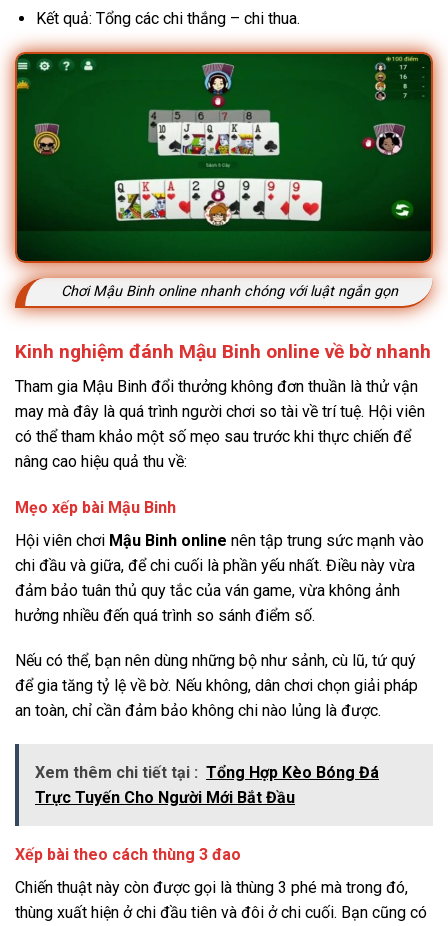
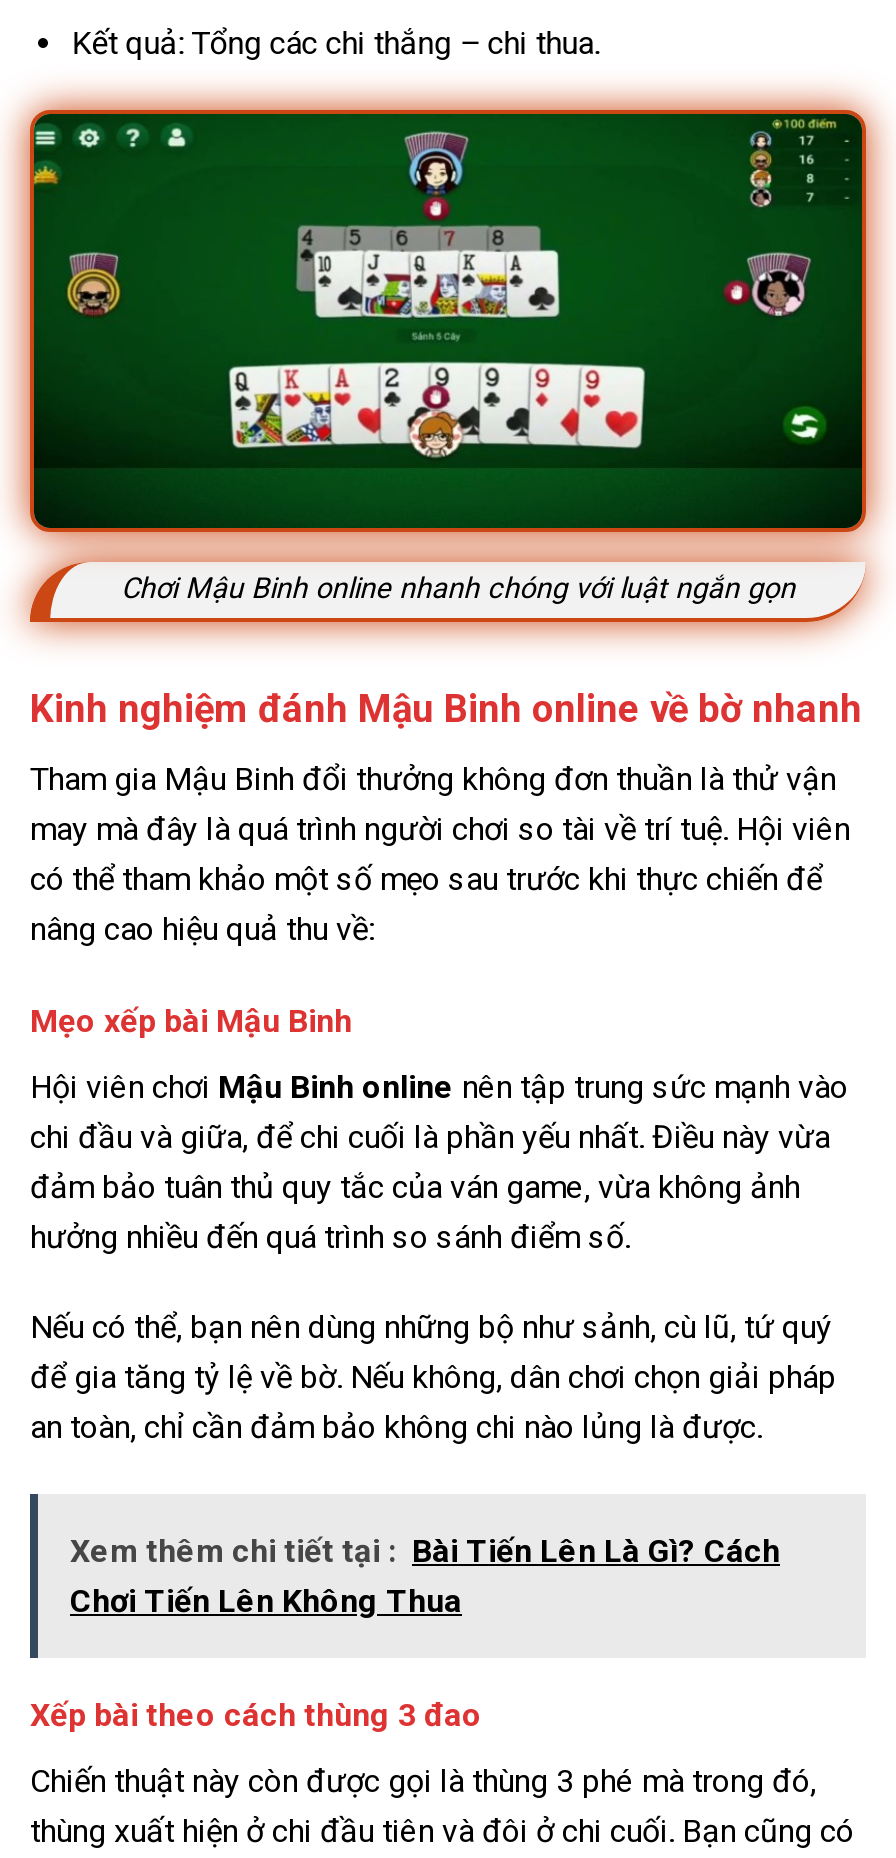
[35,763,379,807] Xem thêm chi tiết tại : Tổng Hợp Kèo Bóng Đá | Trực Tuyến Cho Người Mới Bắt Đầu -> [70,1532,780,1620] Xem thêm chi tiết tại : Bài Tiến Lên Là Gì? Cách | Chơi Tiến Lên Không Thua

